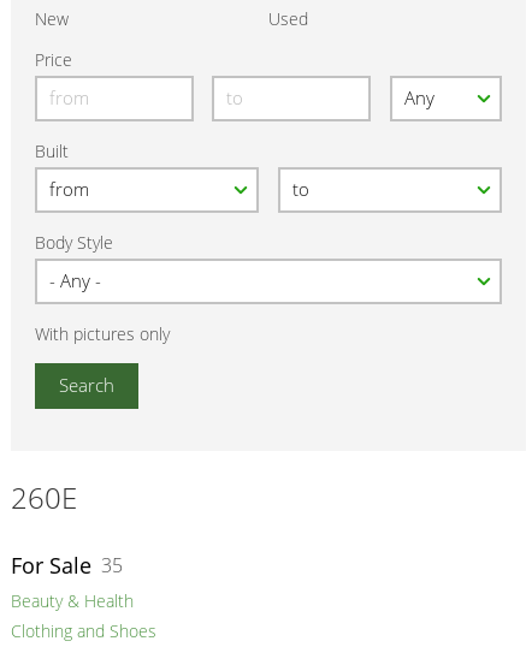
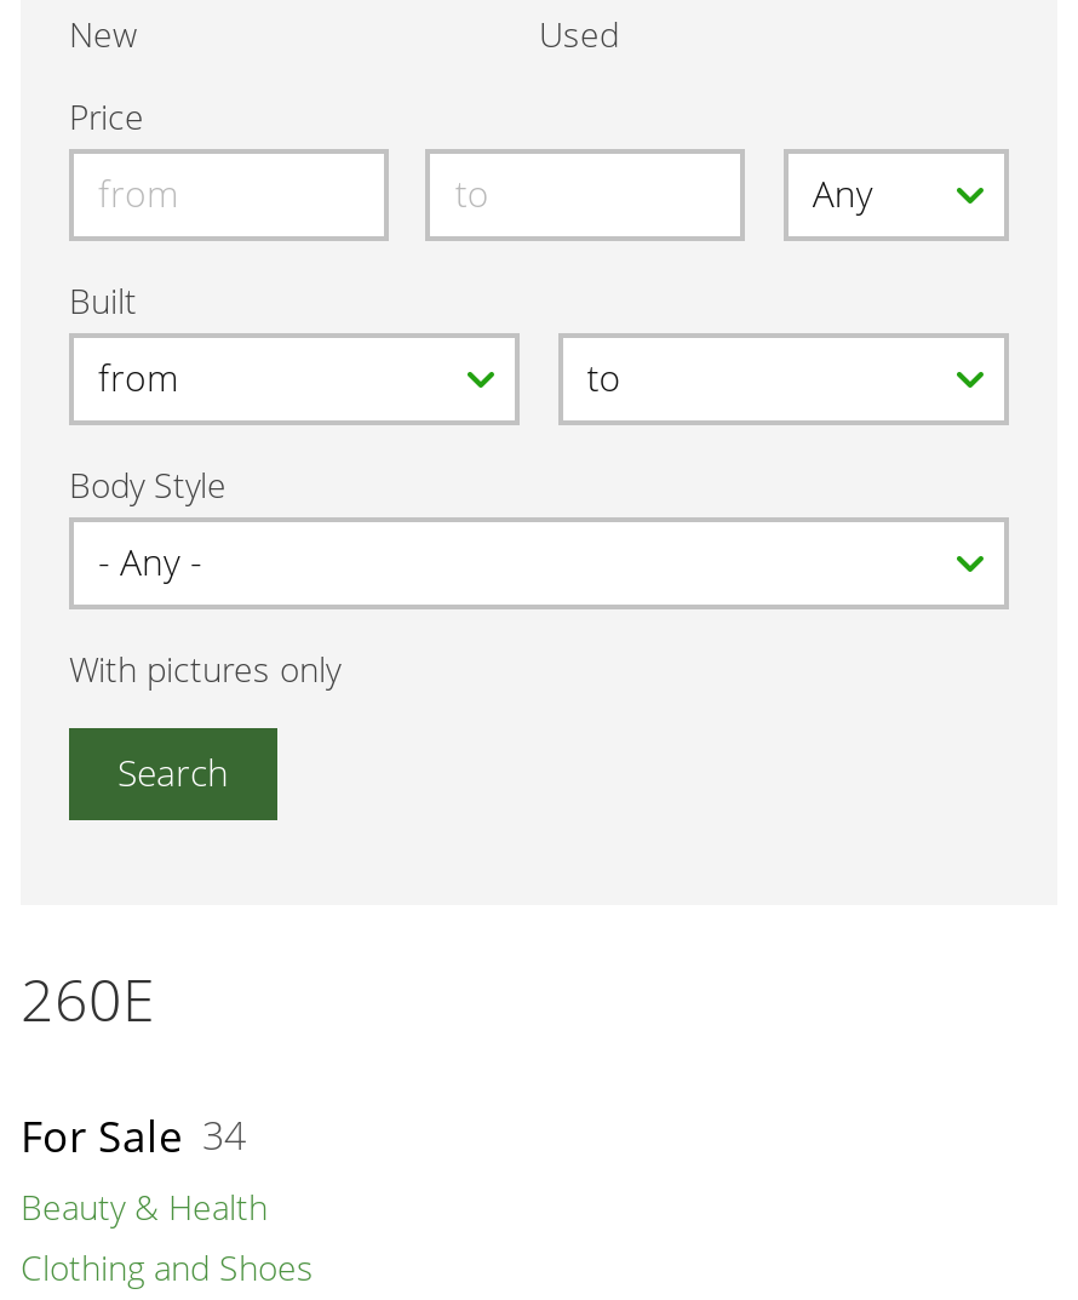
[11,551,123,580] For Sale 35 -> [21,1107,246,1165] For Sale 34

